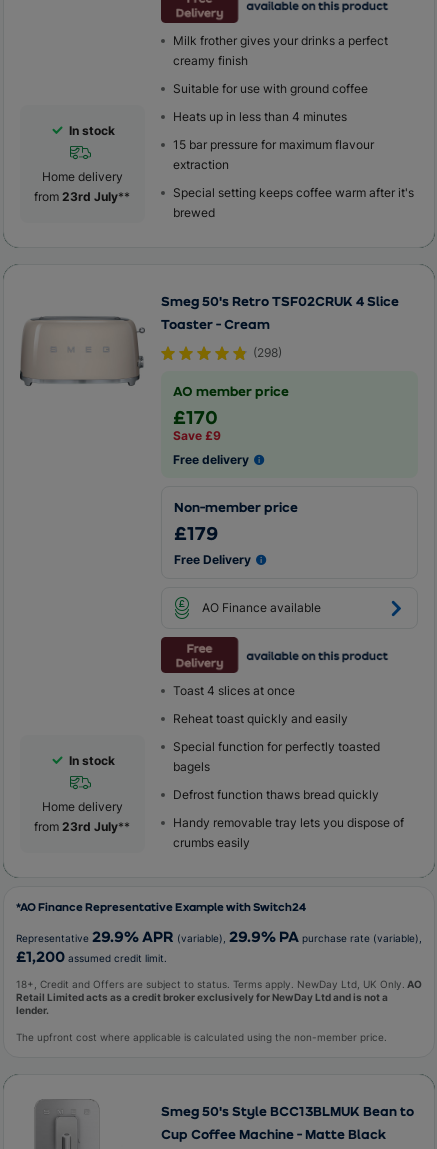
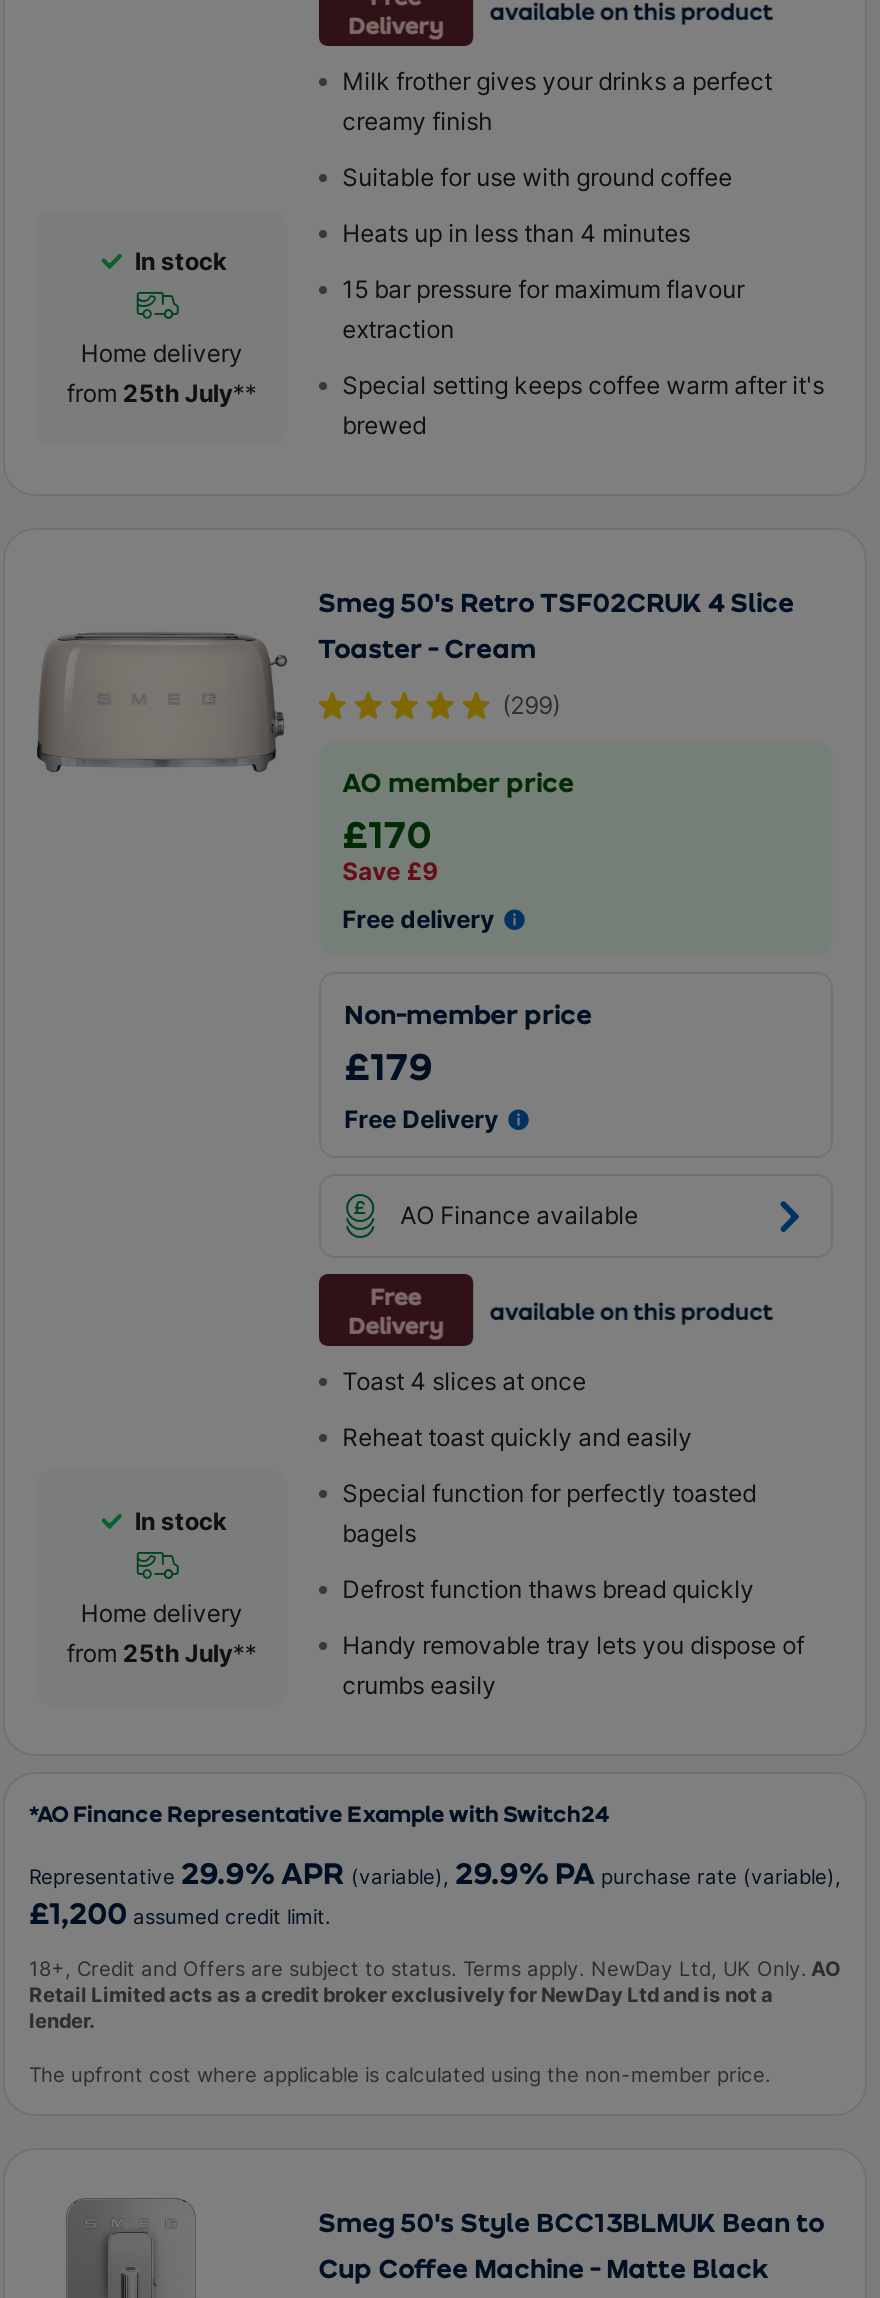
[34,189,118,204] from 23rd July -> [67,378,233,408] from 25th July
[253,345,282,360] (298) -> [502,690,560,720] (299)
[34,819,118,834] from 23rd July -> [67,1638,233,1668] from 25th July

